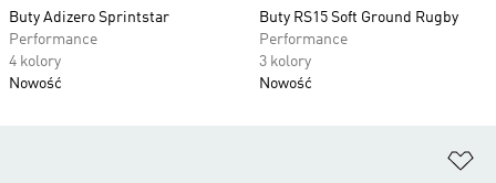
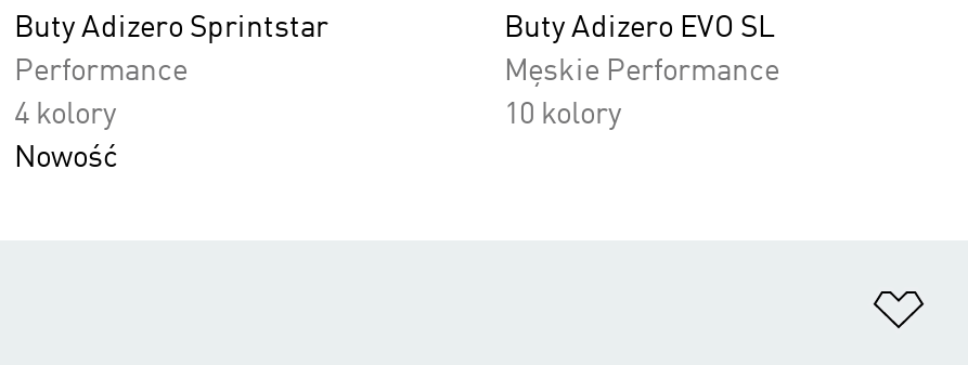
[259,10,458,91] Buty RS15 Soft Ground Rugby | Performance | 3 kolory | Nowość -> [504,13,779,130] Buty Adizero EVO SL | Męskie Performance | 10 kolory

